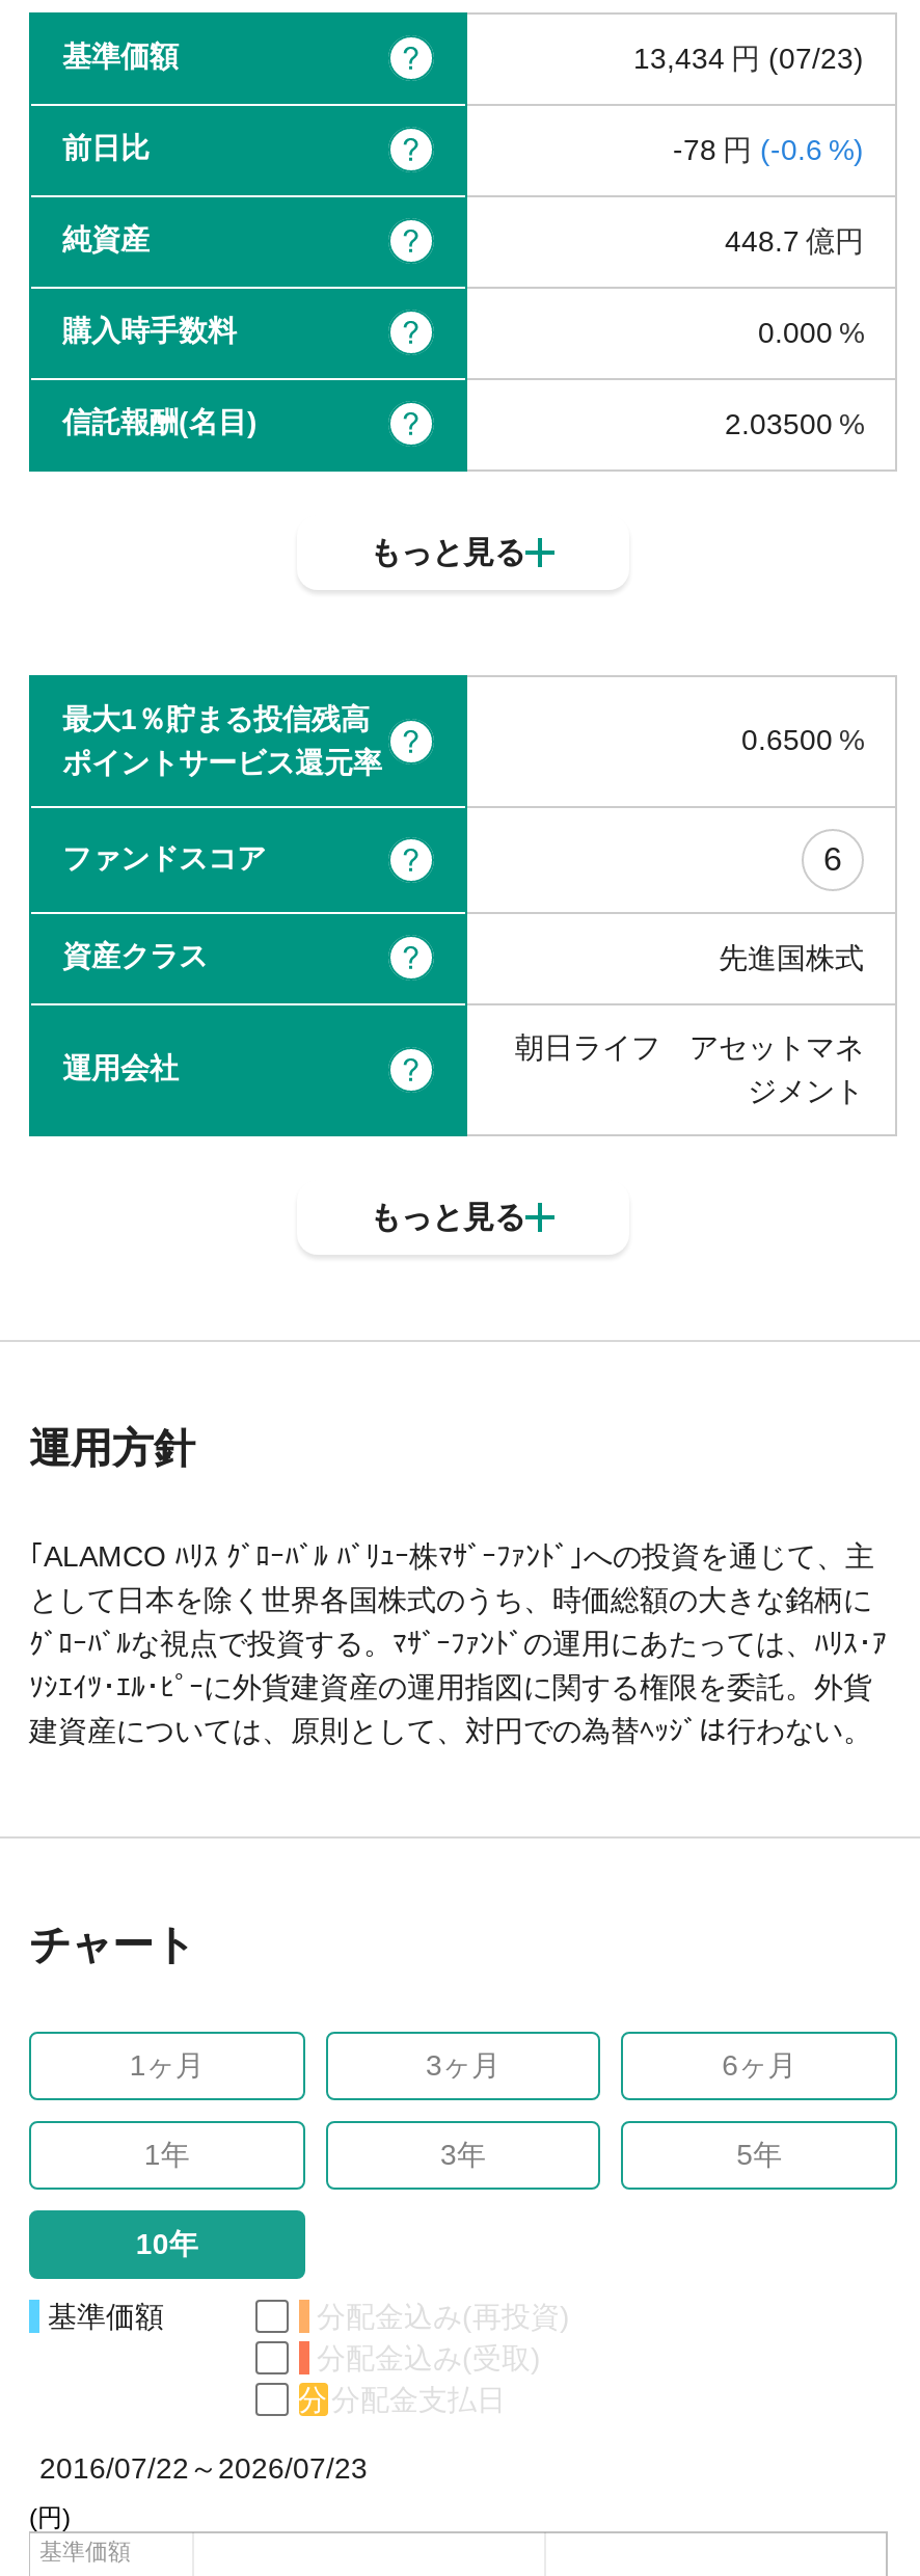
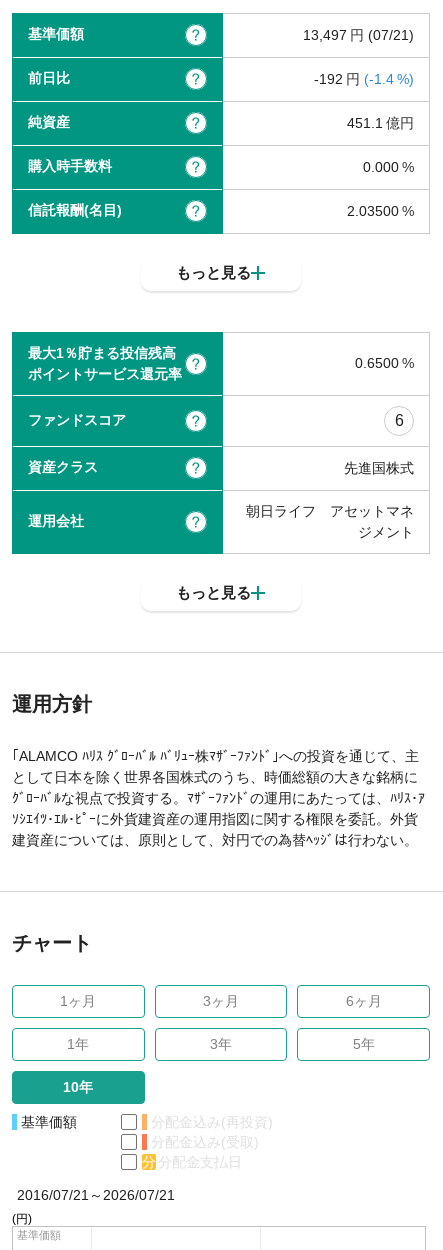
[633,42,725,75] 13,434 -> [303,27,347,43] 13,497
[760,42,864,75] (07/23) -> [364,27,414,43] (07/21)
[673,133,716,166] -78 -> [314,71,343,87] -192
[760,133,822,166] (-0.6 -> [364,71,394,87] (-1.4
[725,224,800,258] 448.7 -> [347,115,383,131] 451.1
[39,2451,368,2485] 2016/07/22～2026/07/23 -> [17,1187,175,1203] 2016/07/21～2026/07/21

